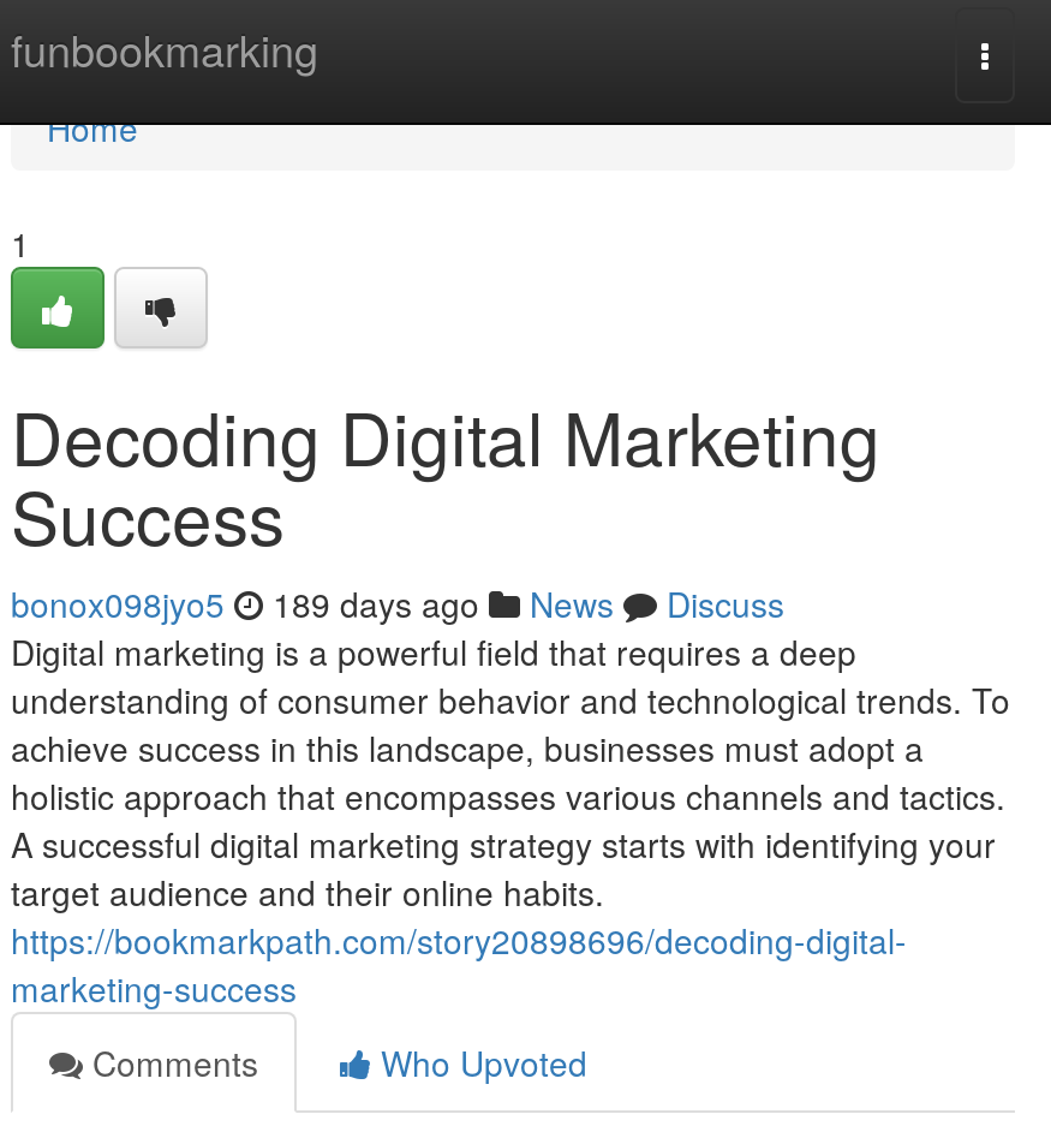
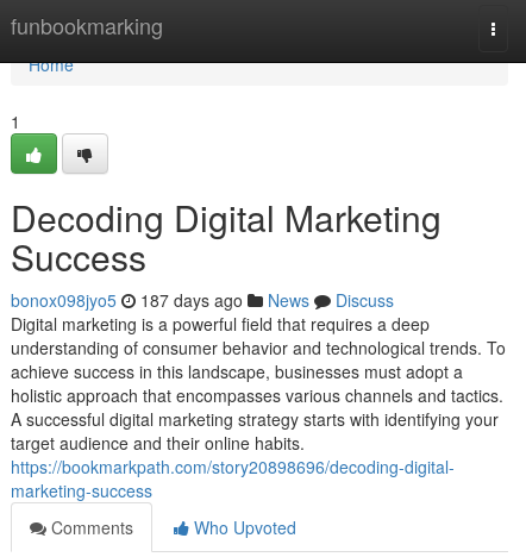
[11,579,784,627] bonox098jyo5 189 days ago News Discuss -> [11,288,394,312] bonox098jyo5 187 days ago News Discuss

